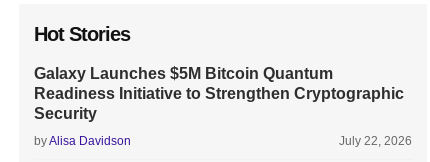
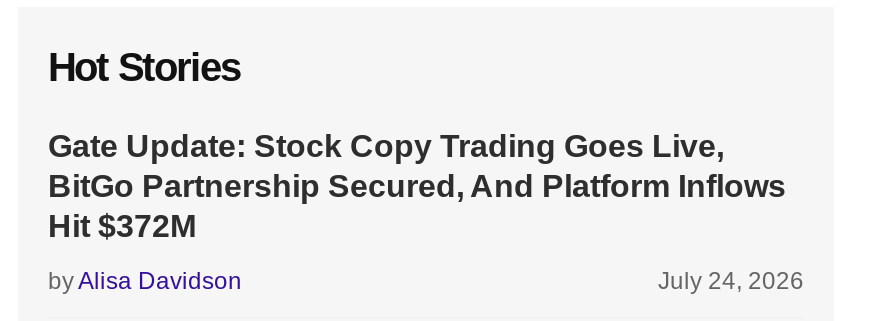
[34,65,404,122] Galaxy Launches $5M Bitcoin Quantum | Readiness Initiative to Strengthen Cryptographic | Security -> [48,129,786,243] Gate Update: Stock Copy Trading Goes Live, | BitGo Partnership Secured, And Platform Inflows | Hit $372M
[339,134,412,148] July 22, 2026 -> [658,267,804,295] July 24, 2026

